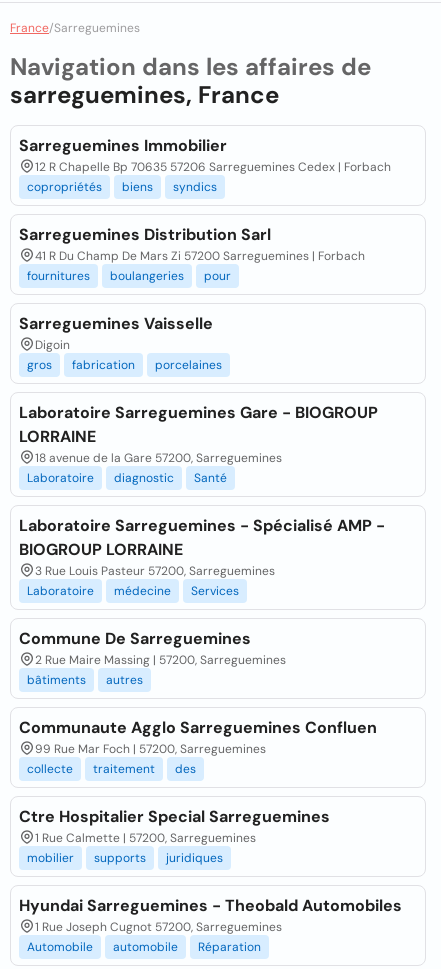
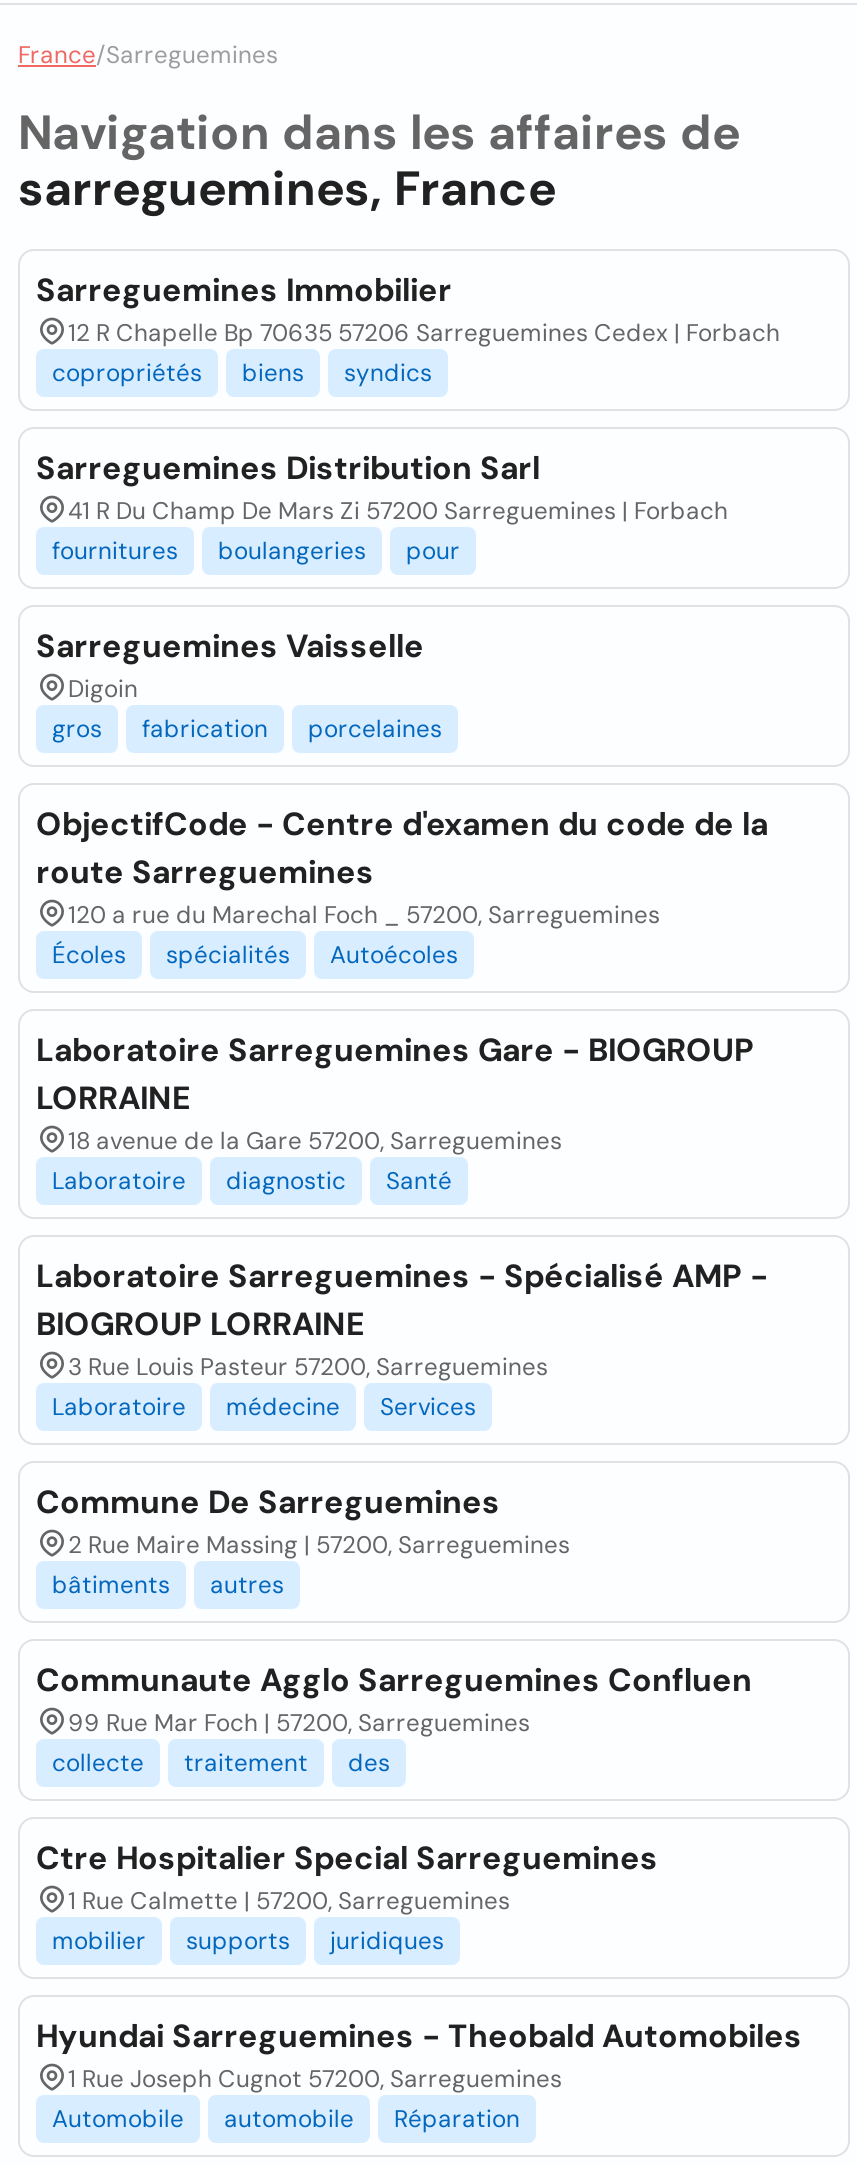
none -> [36,803,768,971] ObjectifCode - Centre d'examen du code de la | route Sarreguemines | 120 a rue du Marechal Foch _ 57200, Sarreguemines | Écoles | spécialités | Autoécoles

